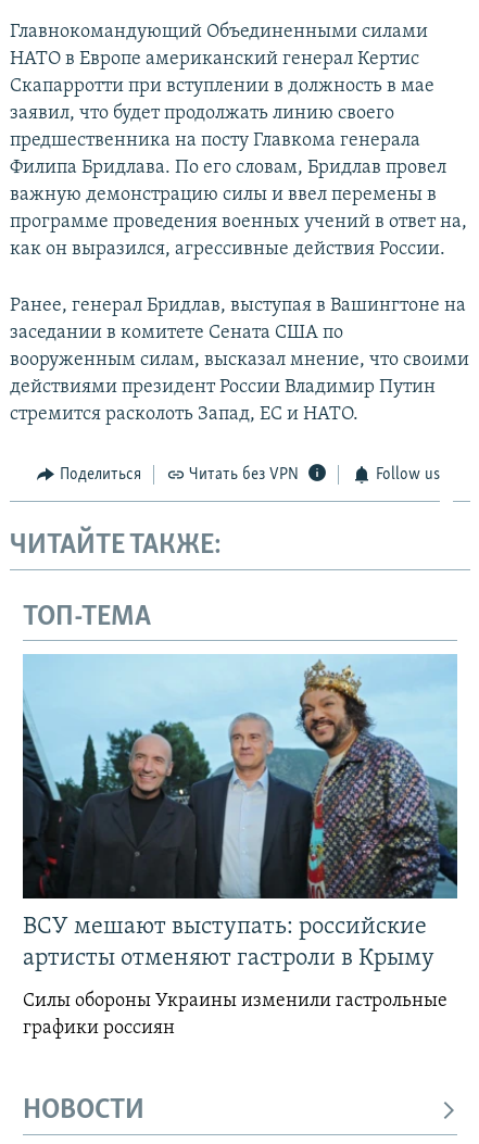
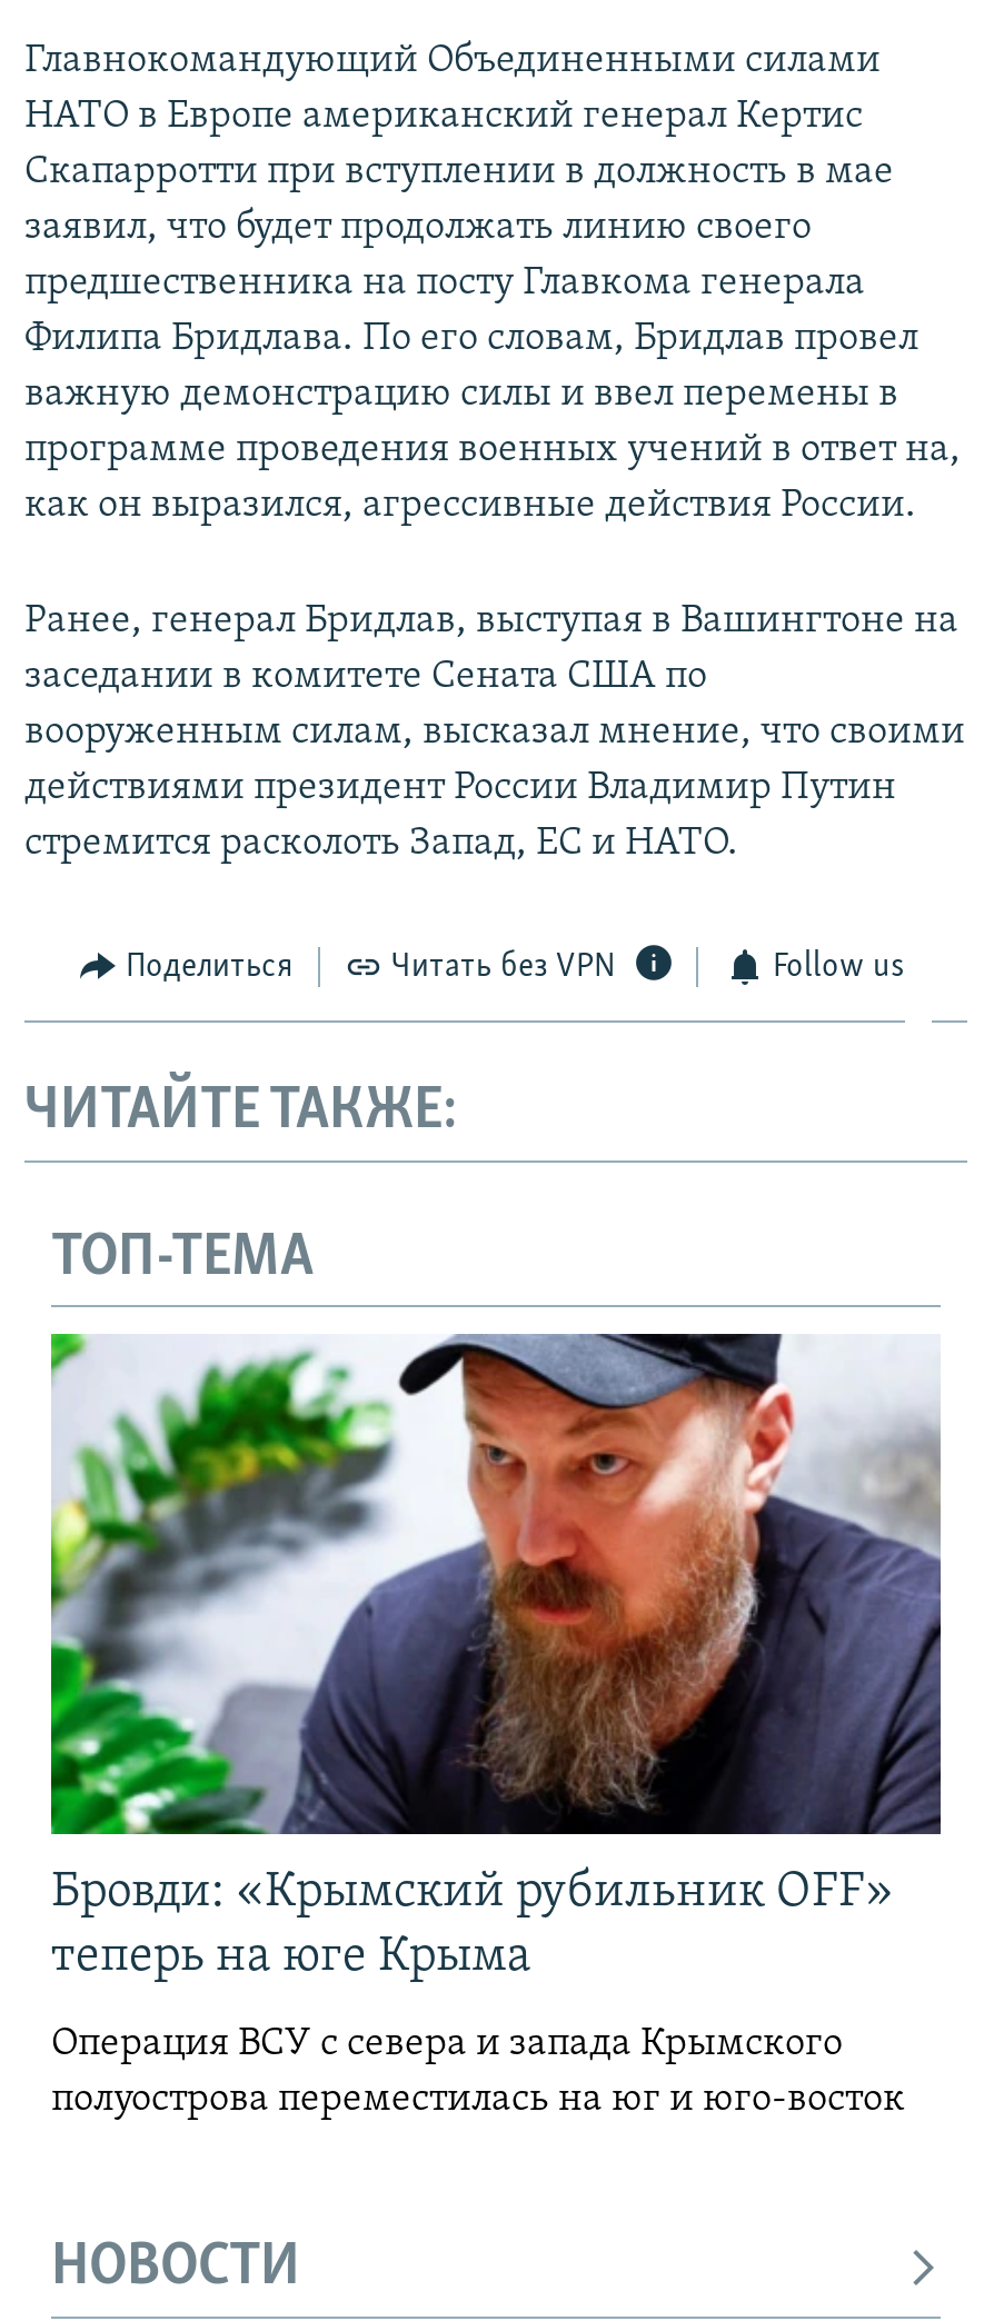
[22,654,458,971] [image] | ВСУ мешают выступать: российские | артисты отменяют гастроли в Крыму -> [49,1332,943,1984] [image] | Бровди: «Крымский рубильник OFF» | теперь на юге Крыма
[23,991,448,1039] Силы обороны Украины изменили гастрольные | графики россиян -> [51,2024,905,2121] Операция ВСУ с севера и запада Крымского | полуострова переместилась на юг и юго-восток

